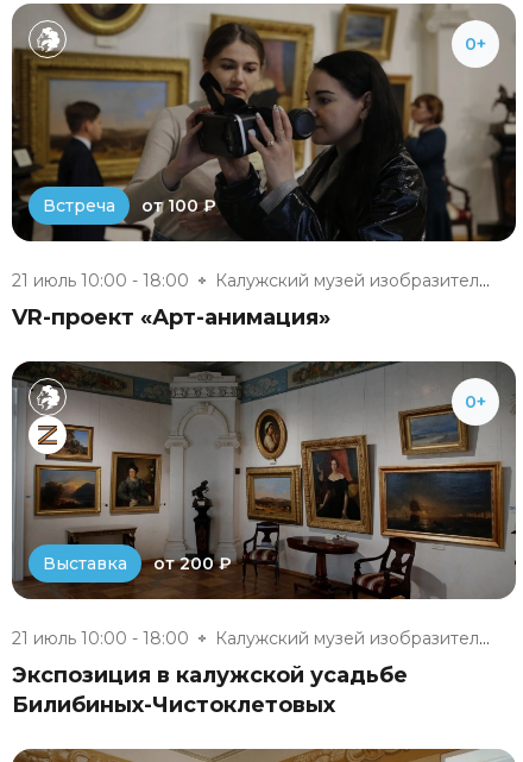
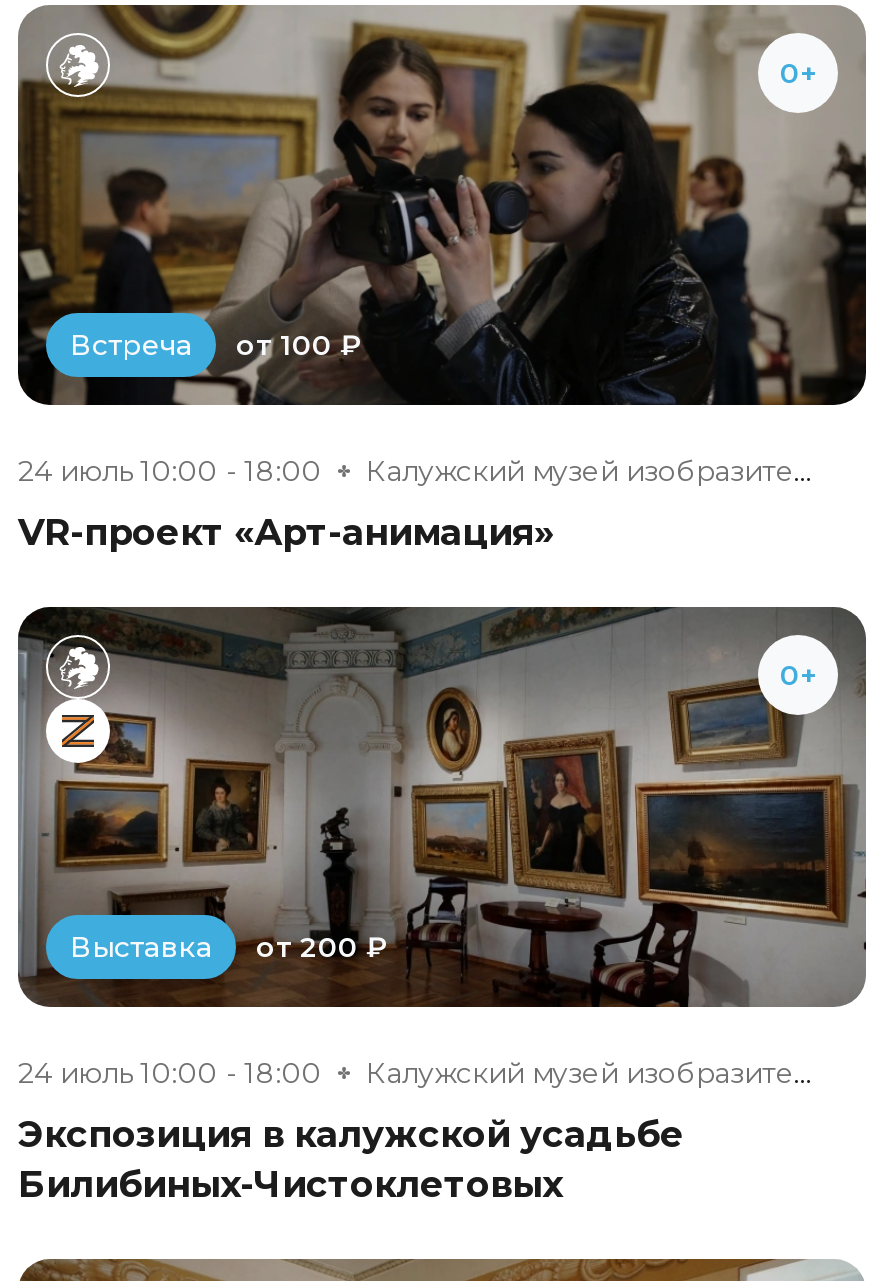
[12,270,189,291] 21 июль 10:00 - 18:00 -> [18,453,322,489] 24 июль 10:00 - 18:00
[12,628,189,649] 21 июль 10:00 - 18:00 -> [18,1055,322,1091] 24 июль 10:00 - 18:00

